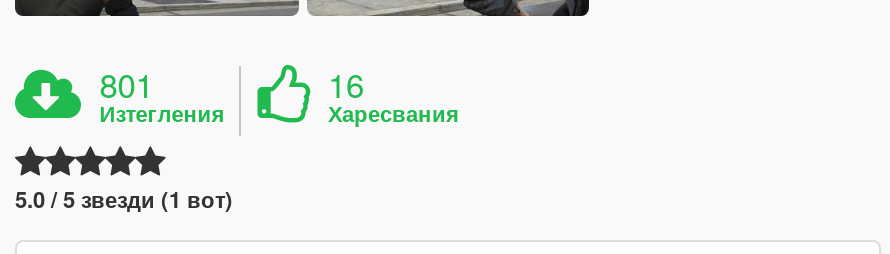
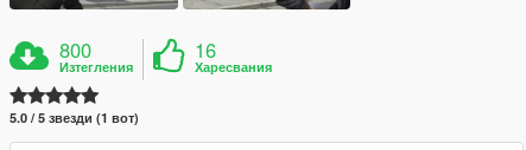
[99,60,153,108] 801 -> [60,36,92,64] 800

